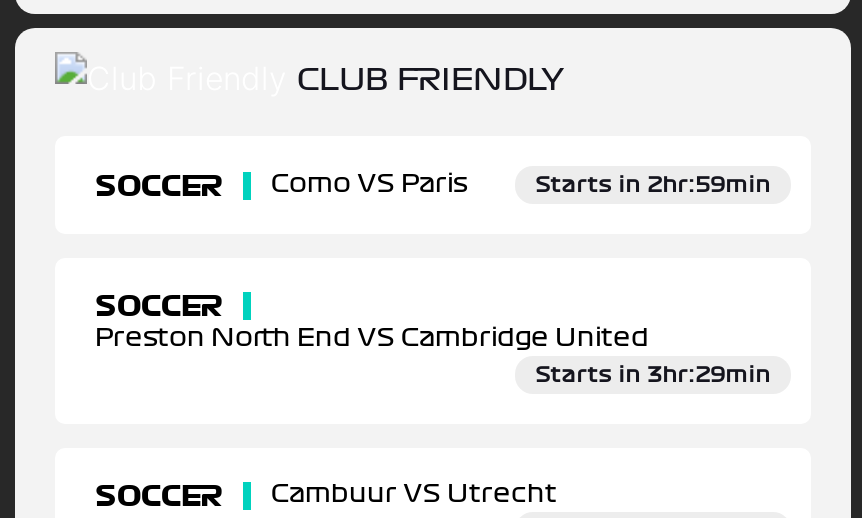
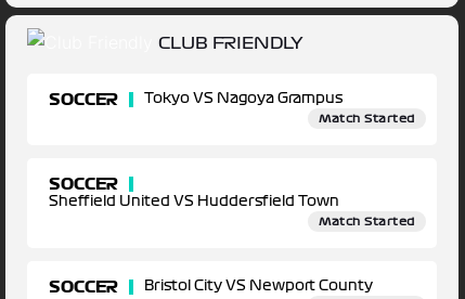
[271,172,771,196] Como VS Paris | Starts in 2hr:59min -> [144,92,415,125] Tokyo VS Nagoya Grampus | Match Started
[95,326,649,350] Preston North End VS Cambridge United -> [49,195,339,208] Sheffield United VS Huddersfield Town
[535,364,771,386] Starts in 3hr:29min -> [319,216,415,227] Match Started
[271,482,557,506] Cambuur VS Utrecht -> [144,279,373,292] Bristol City VS Newport County

